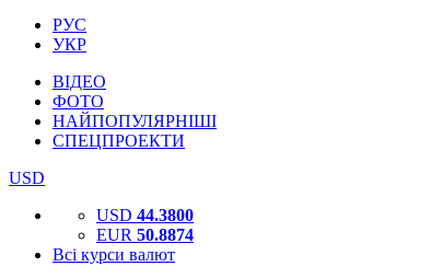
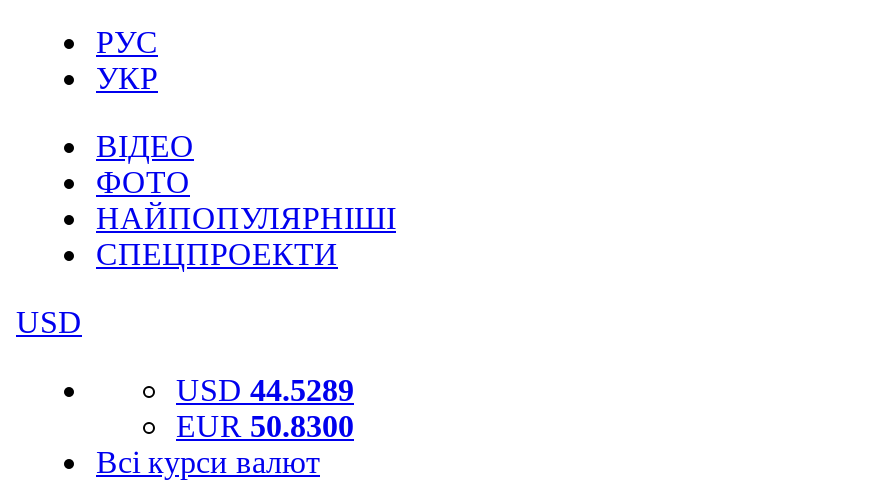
[96,206,194,224] USD 44.3800 -> [176,373,354,407] USD 44.5289
[96,225,194,244] EUR 50.8874 -> [176,409,354,443] EUR 50.8300

